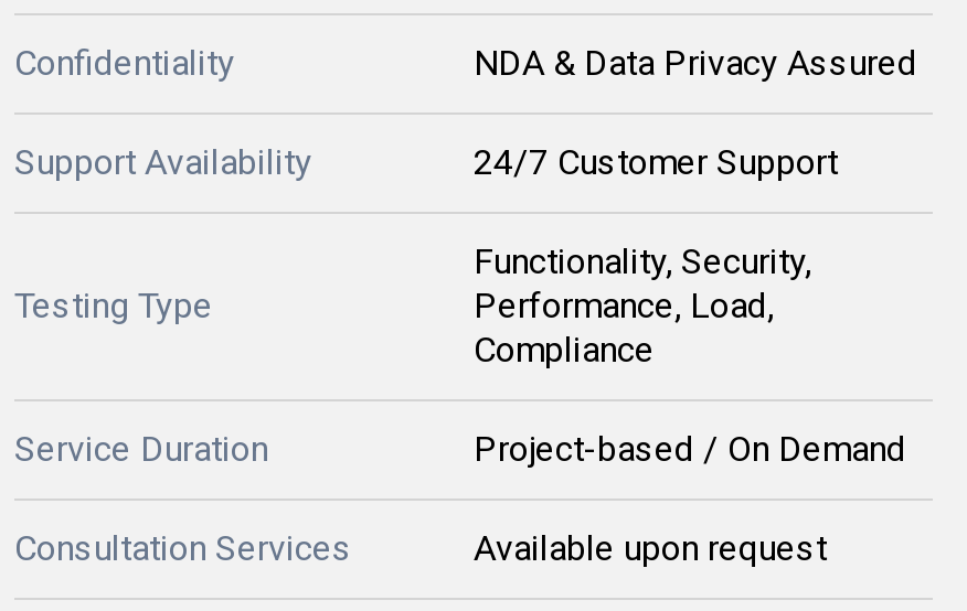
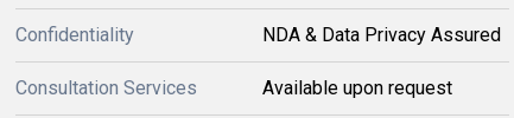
[14,141,838,326] Support Availability | 24/7 Customer Support | Testing Type -> none
[14,240,906,470] Functionality, Security, | Performance, Load, | Compliance | Service Duration | Project-based / On Demand -> none

